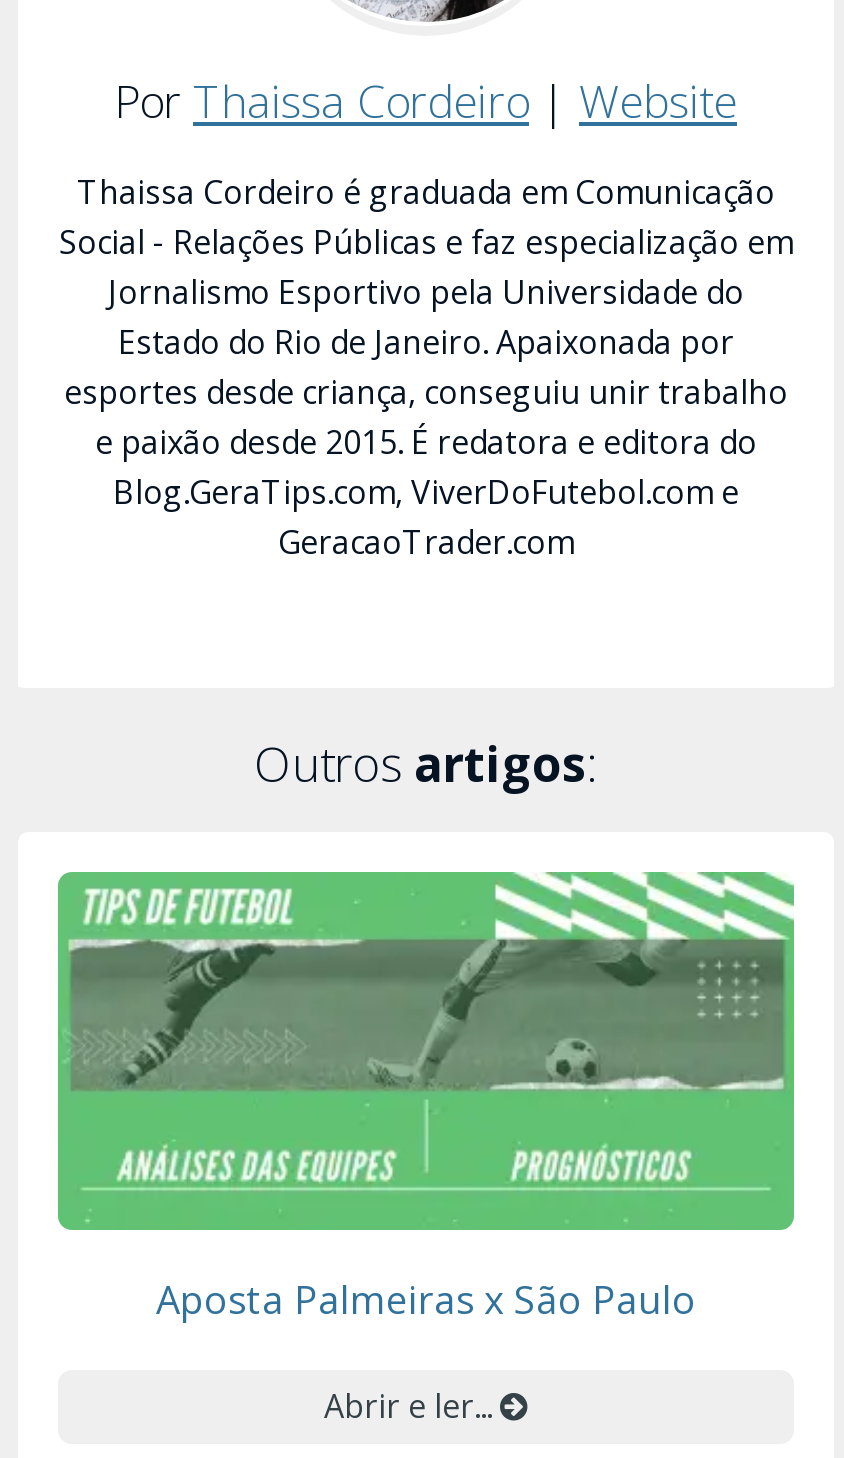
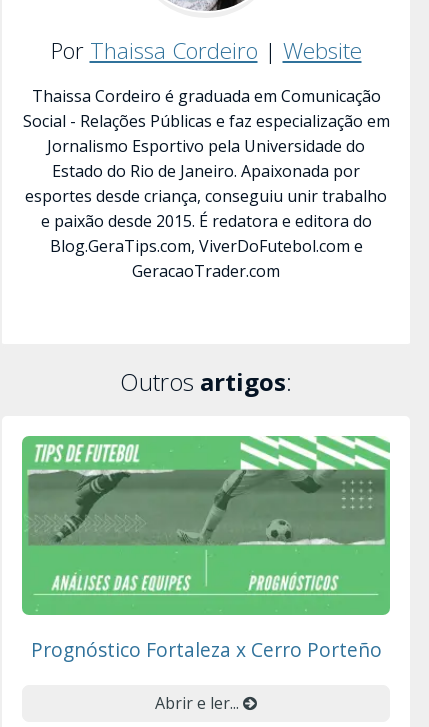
[156,1272,696,1326] Aposta Palmeiras x São Paulo -> [30,636,381,663] Prognóstico Fortaleza x Cerro Porteño

